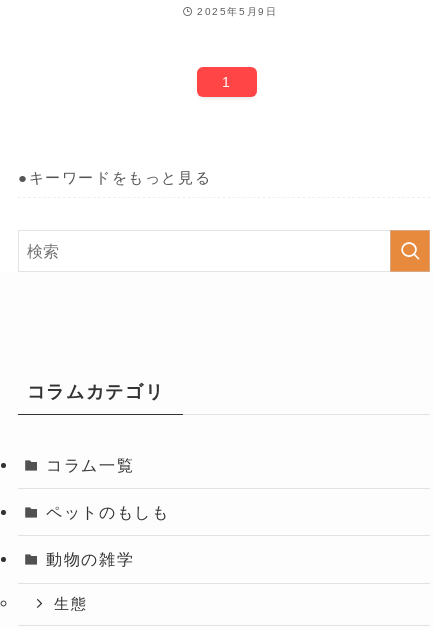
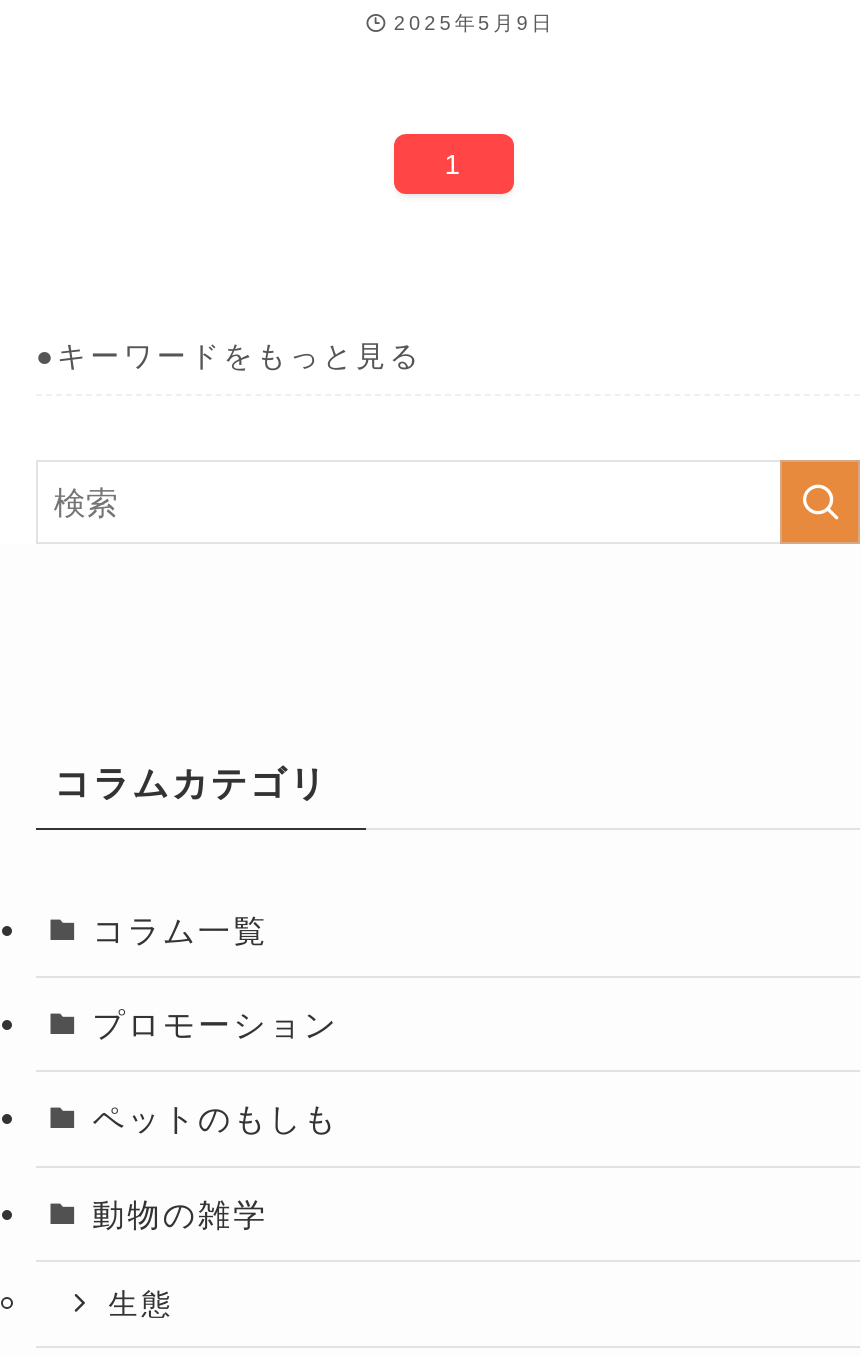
none -> [92,1007,339,1043] プロモーション

